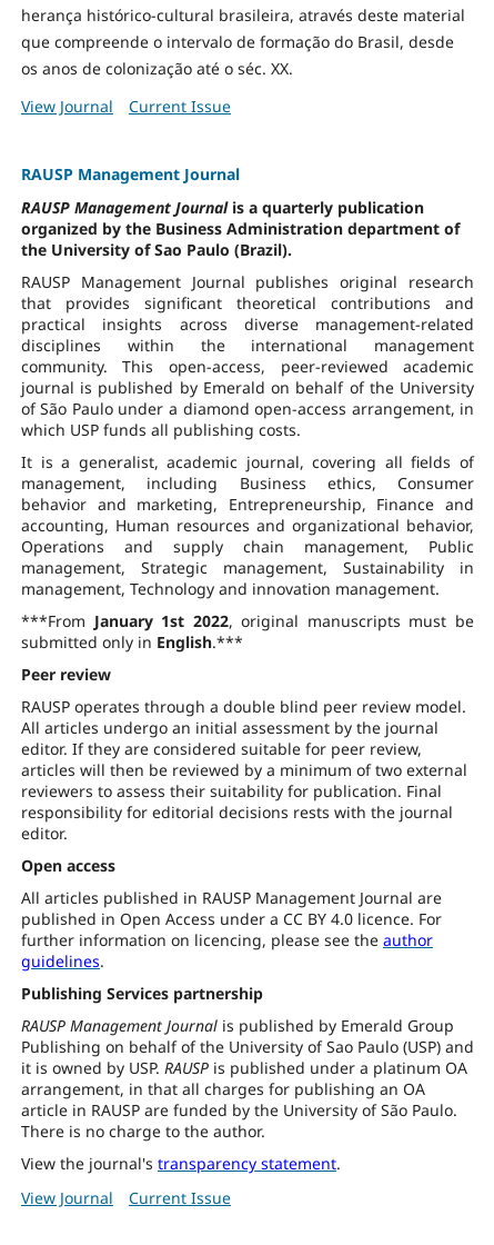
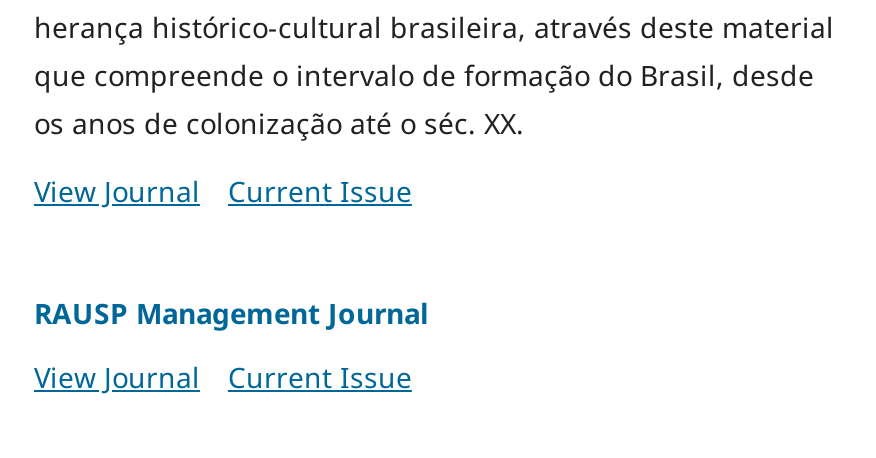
[21,197,474,1174] RAUSP Management Journal is a quarterly publication | organized by the Business Administration department of | the University of Sao Paulo (Brazil). | RAUSP Management Journal publishes original research | that provides significant theoretical contributions and | practical insights across diverse management-related | disciplines within the international management | community. This open-access, peer-reviewed academic | journal is published by Emerald on behalf of the University | of São Paulo under a diamond open-access arrangement, in | which USP funds all publishing costs. | It is a generalist, academic journal, covering all fields of | management, including Business ethics, Consumer | behavior and marketing, Entrepreneurship, Finance and | accounting, Human resources and organizational behavior, | Operations and supply chain management, Public | management, Strategic management, Sustainability in | management, Technology and innovation management. | ***From January 1st 2022, original manuscripts must be | submitted only in English.*** | Peer review | RAUSP operates through a double blind peer review model. | All articles undergo an initial assessment by the journal | editor. If they are considered suitable for peer review, | articles will then be reviewed by a minimum of two external | reviewers to assess their suitability for publication. Final | responsibility for editorial decisions rests with the journal | editor. | Open access | All articles published in RAUSP Management Journal are | published in Open Access under a CC BY 4.0 licence. For | further information on licencing, please see the author | guidelines. | Publishing Services partnership | RAUSP Management Journal is published by Emerald Group | Publishing on behalf of the University of Sao Paulo (USP) and | it is owned by USP. RAUSP is published under a platinum OA | arrangement, in that all charges for publishing an OA | article in RAUSP are funded by the University of São Paulo. | There is no charge to the author. | View the journal's transparency statement. -> none

